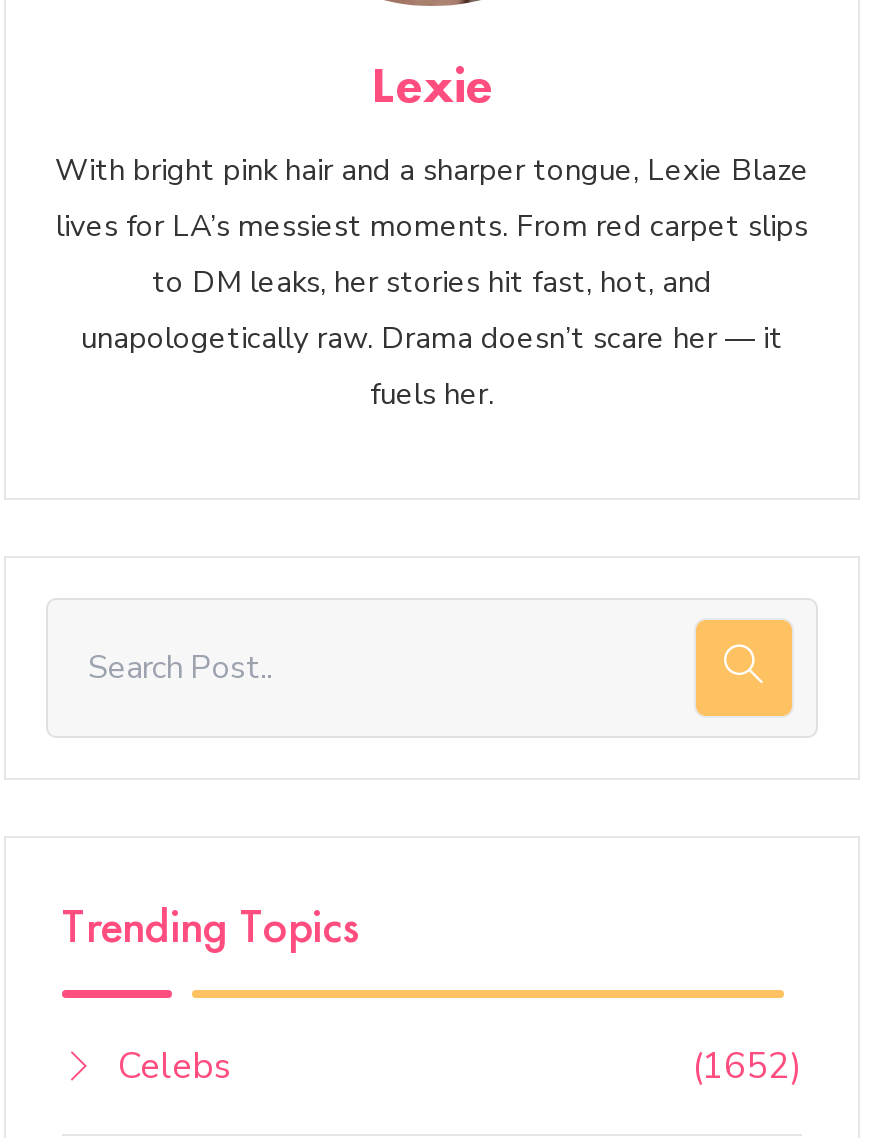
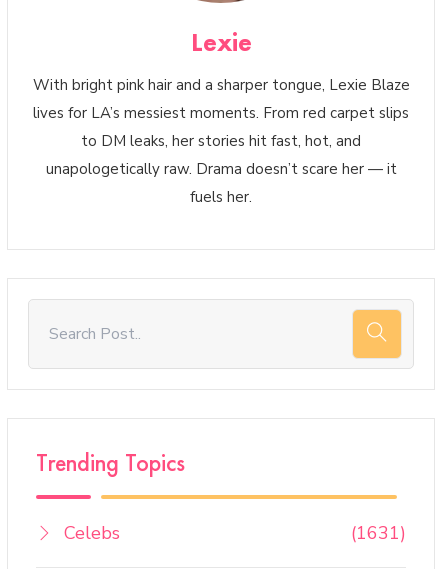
[692,1043,802,1091] (1652) -> [351,521,406,545] (1631)

